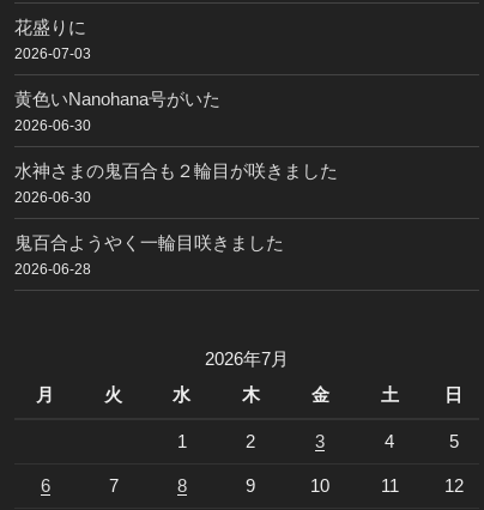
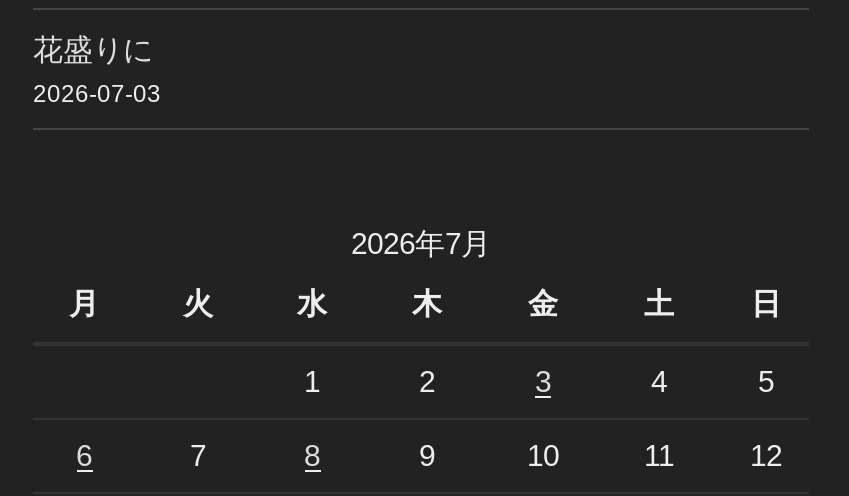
[14,88,338,278] 黄色いNanohana号がいた | 2026-06-30 | 水神さまの鬼百合も２輪目が咲きました | 2026-06-30 | 鬼百合ようやく一輪目咲きました | 2026-06-28 -> none

